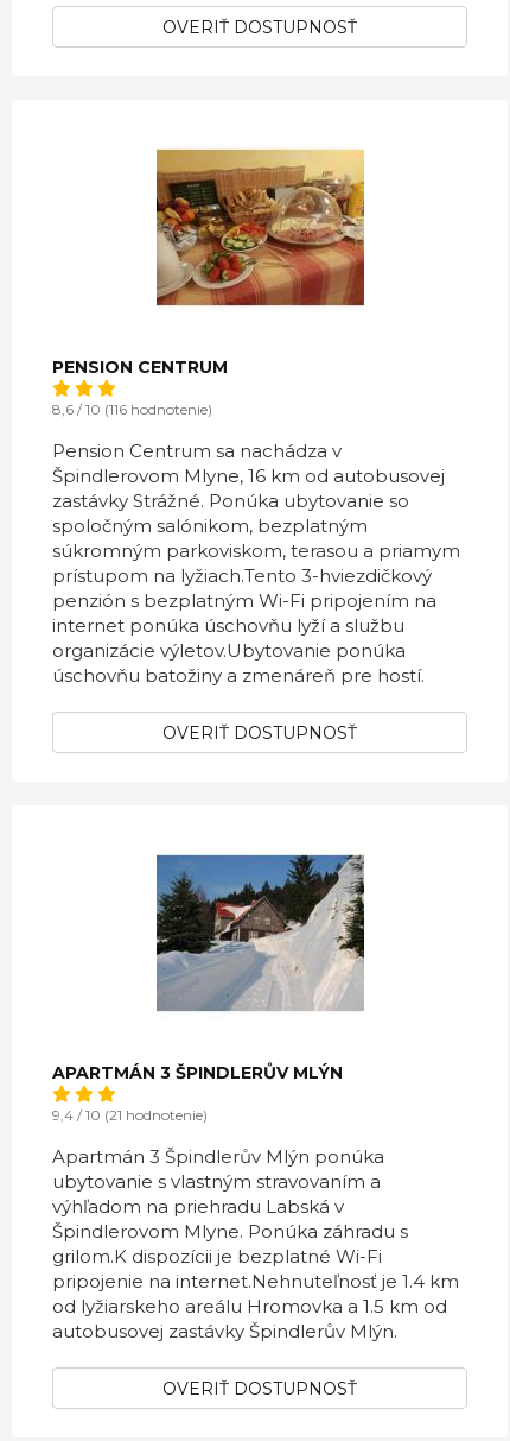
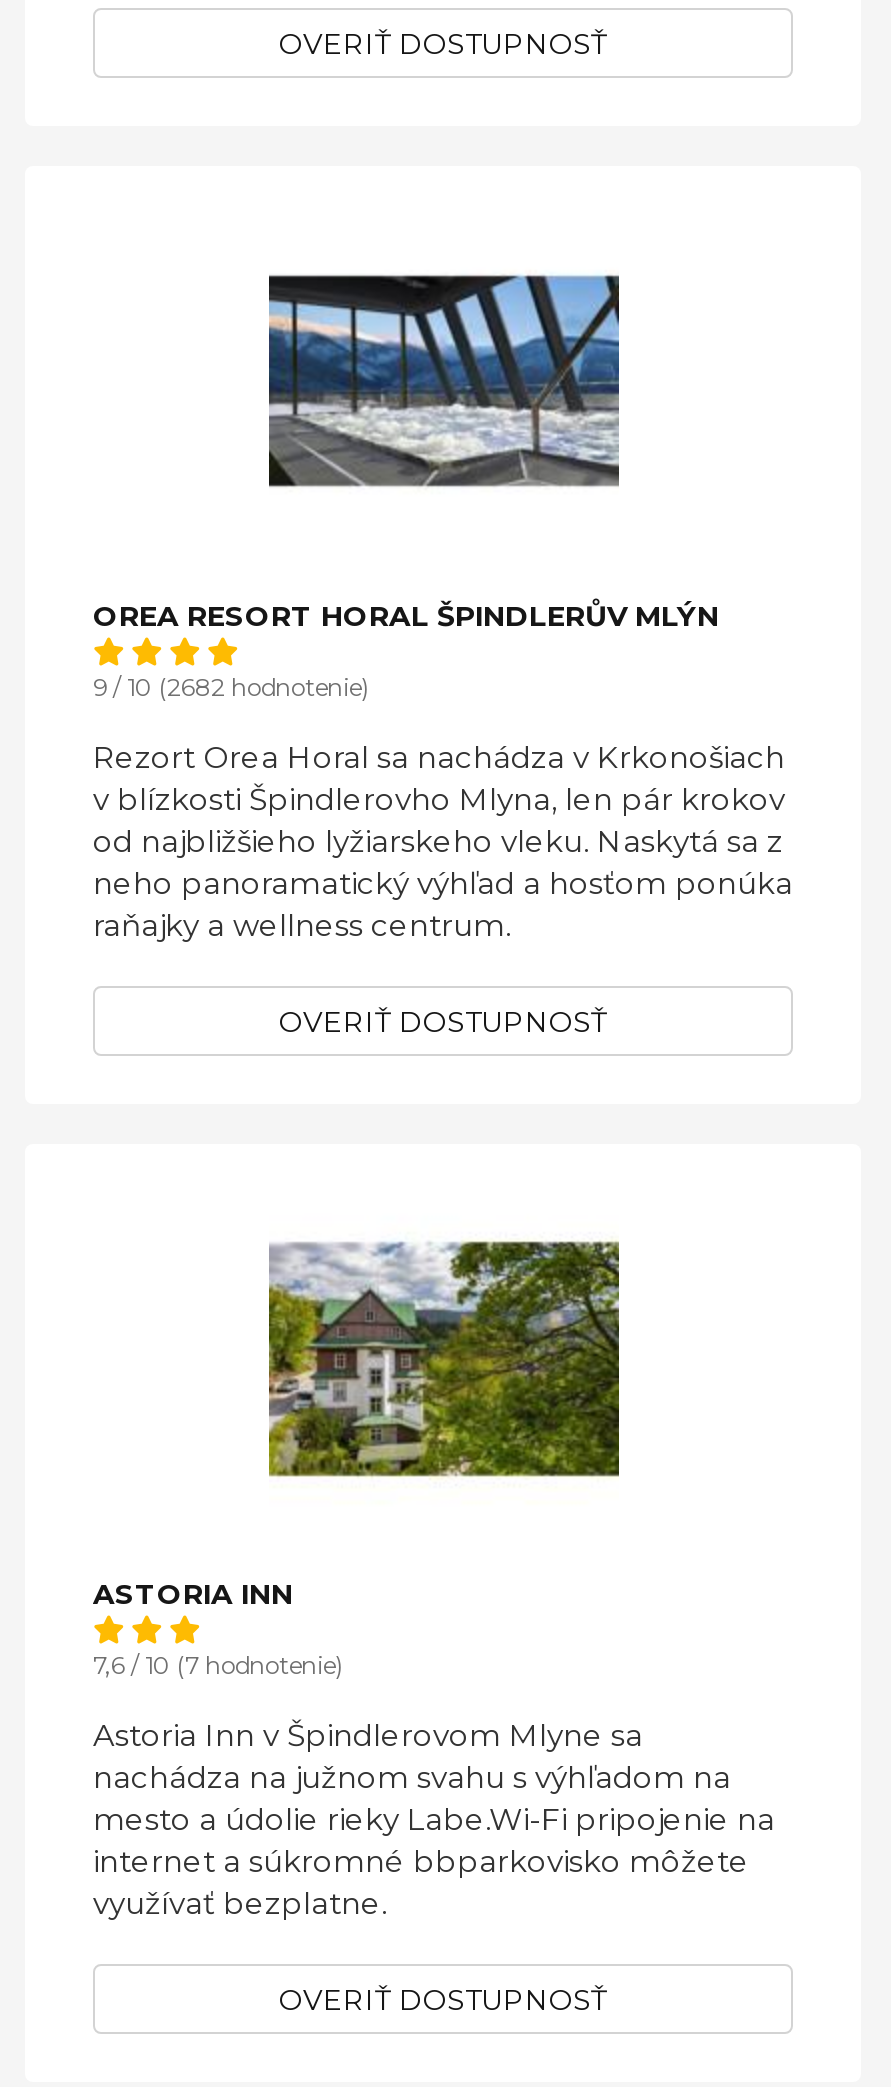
[155,148,365,308] [image] -> [267,250,621,488] [image]
[52,356,228,378] PENSION CENTRUM -> [93,598,719,634] OREA RESORT HORAL ŠPINDLERŮV MLÝN
[52,400,212,418] 8,6 / 10 (116 hodnotenie) -> [93,672,369,702] 9 / 10 (2682 hodnotenie)
[52,440,460,687] Pension Centrum sa nachádza v | Špindlerovom Mlyne, 16 km od autobusovej | zastávky Strážné. Ponúka ubytovanie so | spoločným salónikom, bezplatným | súkromným parkoviskom, terasou a priamym | prístupom na lyžiach.Tento 3-hviezdičkový | penzión s bezplatným Wi-Fi pripojením na | internet ponúka úschovňu lyží a službu | organizácie výletov.Ubytovanie ponúka | úschovňu batožiny a zmenáreň pre hostí. -> [93,738,793,944] Rezort Orea Horal sa nachádza v Krkonošiach | v blízkosti Špindlerovho Mlyna, len pár krokov | od najbližšieho lyžiarskeho vleku. Naskytá sa z | neho panoramatický výhľad a hosťom ponúka | raňajky a wellness centrum.
[155,853,364,1012] [image] -> [267,1228,621,1476] [image]
[52,1062,343,1083] APARTMÁN 3 ŠPINDLERŮV MLÝN -> [93,1576,293,1612] ASTORIA INN
[52,1106,208,1124] 9,4 / 10 (21 hodnotenie) -> [93,1650,343,1680] 7,6 / 10 (7 hodnotenie)
[52,1145,459,1342] Apartmán 3 Špindlerův Mlýn ponúka | ubytovanie s vlastným stravovaním a | výhľadom na priehradu Labská v | Špindlerovom Mlyne. Ponúka záhradu s | grilom.K dispozícii je bezplatné Wi-Fi | pripojenie na internet.Nehnuteľnosť je 1.4 km | od lyžiarskeho areálu Hromovka a 1.5 km od | autobusovej zastávky Špindlerův Mlýn. -> [93,1716,775,1922] Astoria Inn v Špindlerovom Mlyne sa | nachádza na južnom svahu s výhľadom na | mesto a údolie rieky Labe.Wi-Fi pripojenie na | internet a súkromné bbparkovisko môžete | využívať bezplatne.

